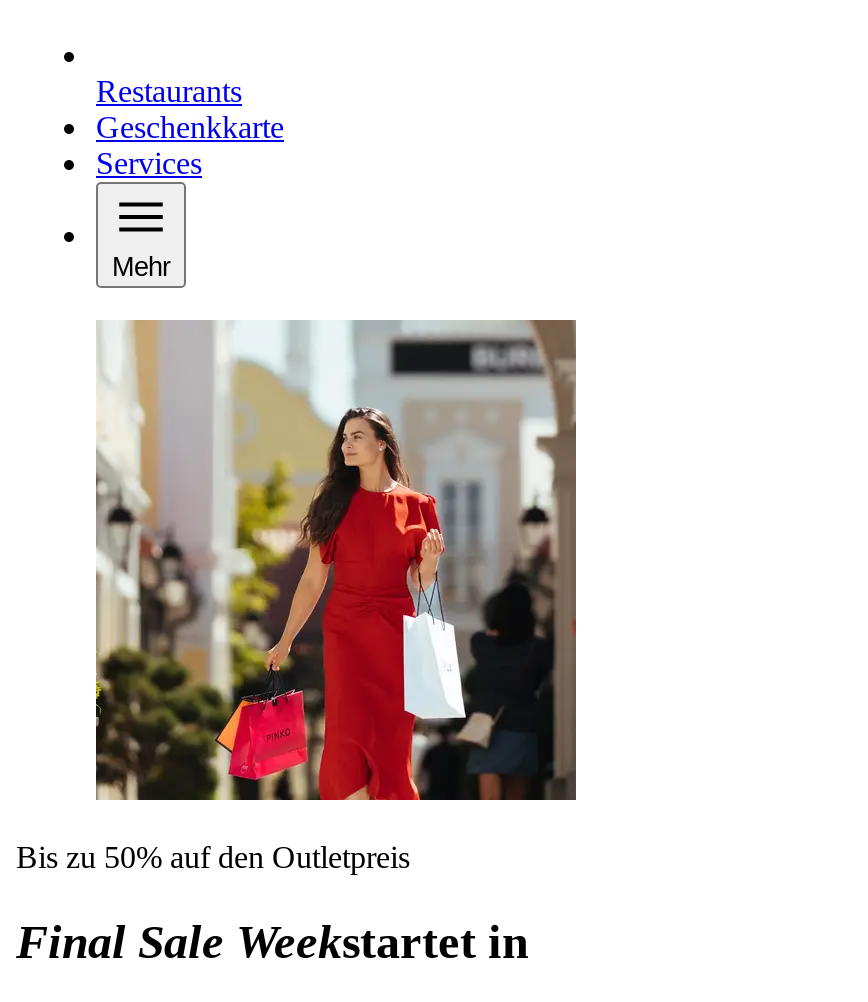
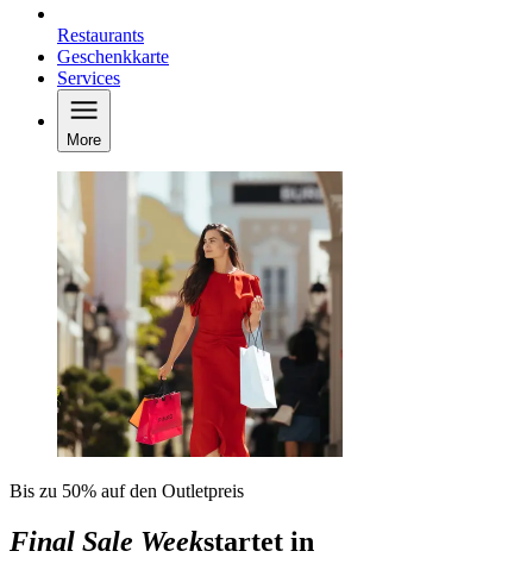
[112,253,170,283] Mehr -> [67,131,101,149] More

